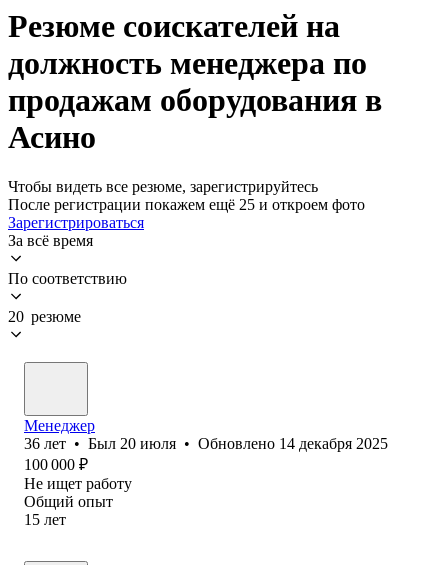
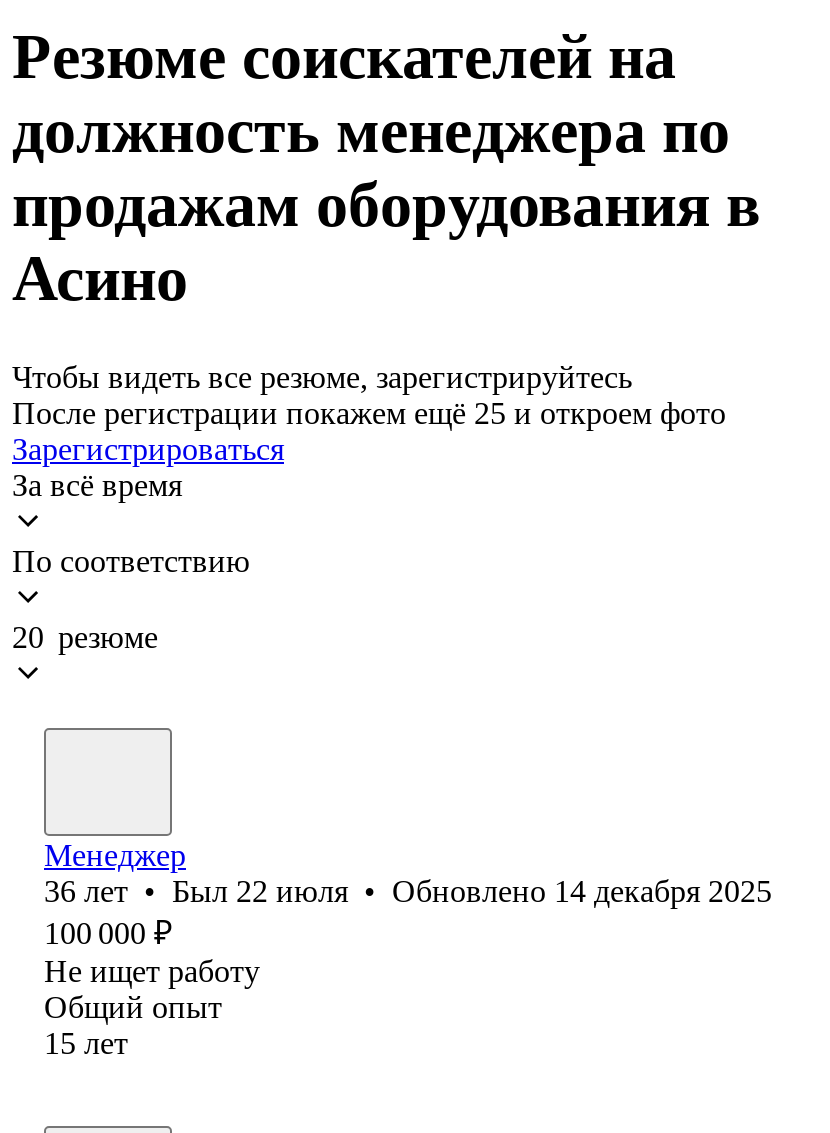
[24,435,388,452] 36 лет • Был 20 июля • Обновлено 14 декабря 2025 -> [44,874,772,908] 36 лет • Был 22 июля • Обновлено 14 декабря 2025

